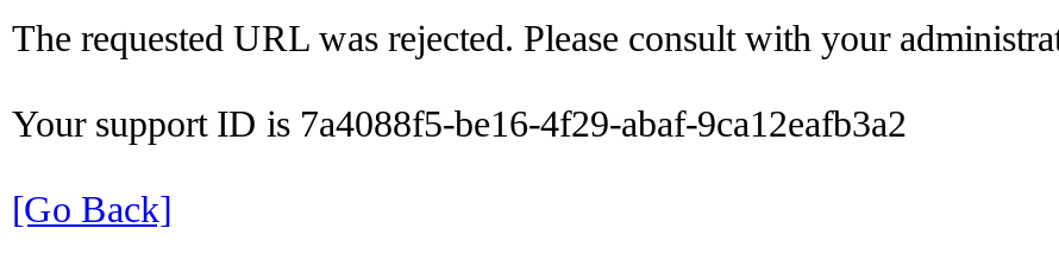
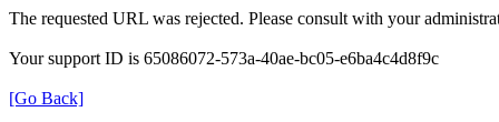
[12,103,907,144] Your support ID is 7a4088f5-be16-4f29-abaf-9ca12eafb3a2 -> [9,49,439,68] Your support ID is 65086072-573a-40ae-bc05-e6ba4c4d8f9c

